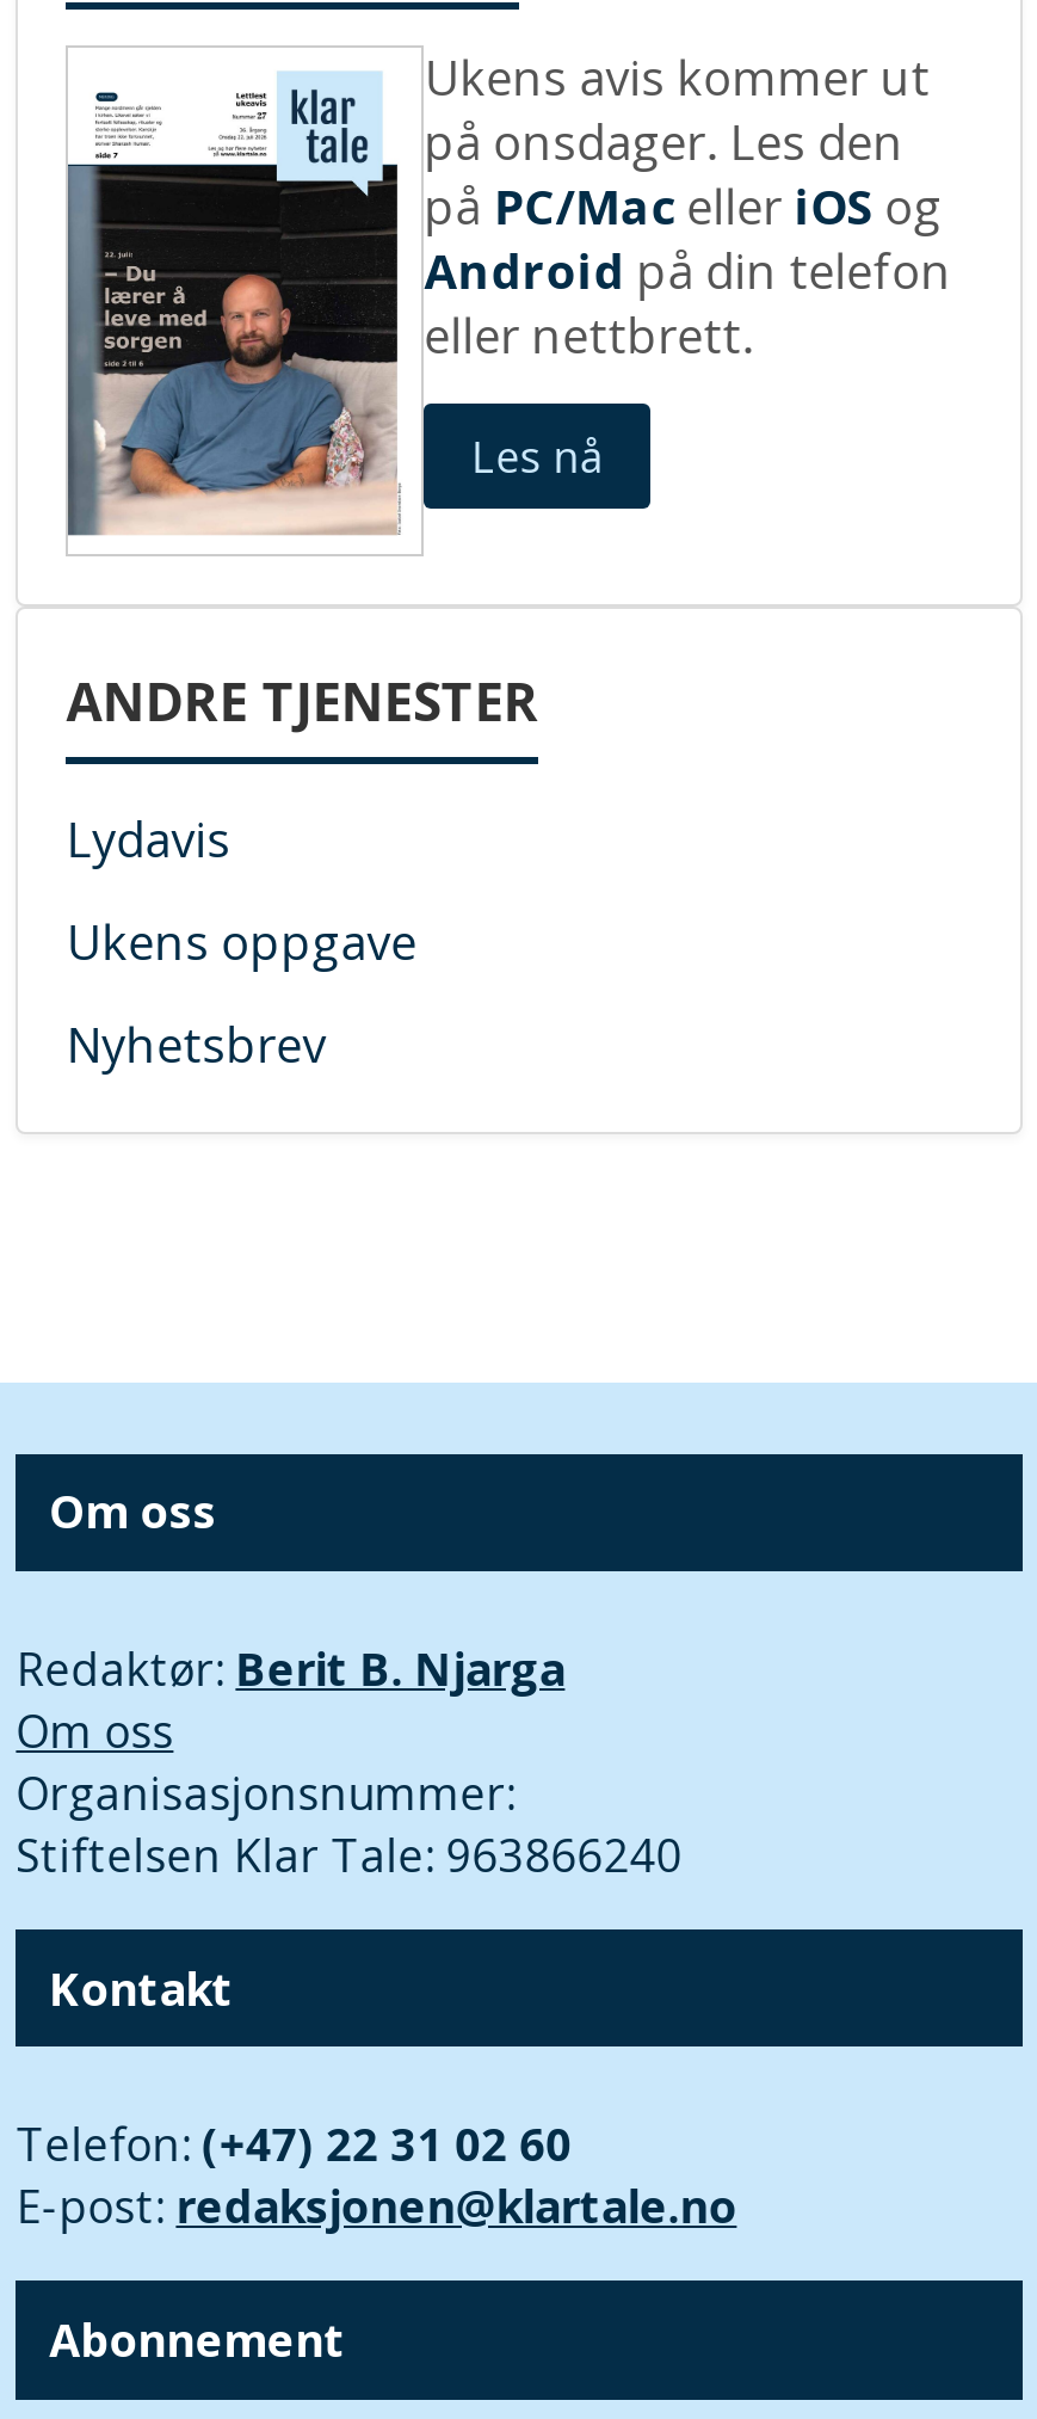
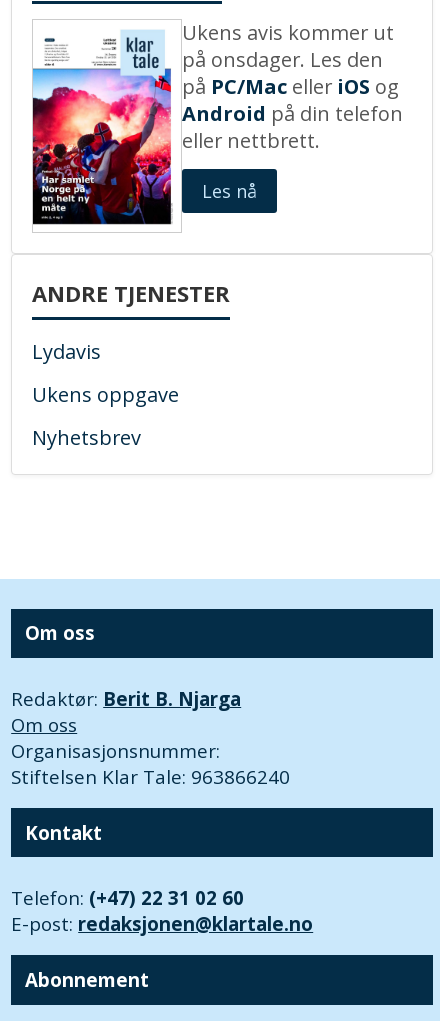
[66,162,400,537] [image] -> [32,68,172,225] [image]

